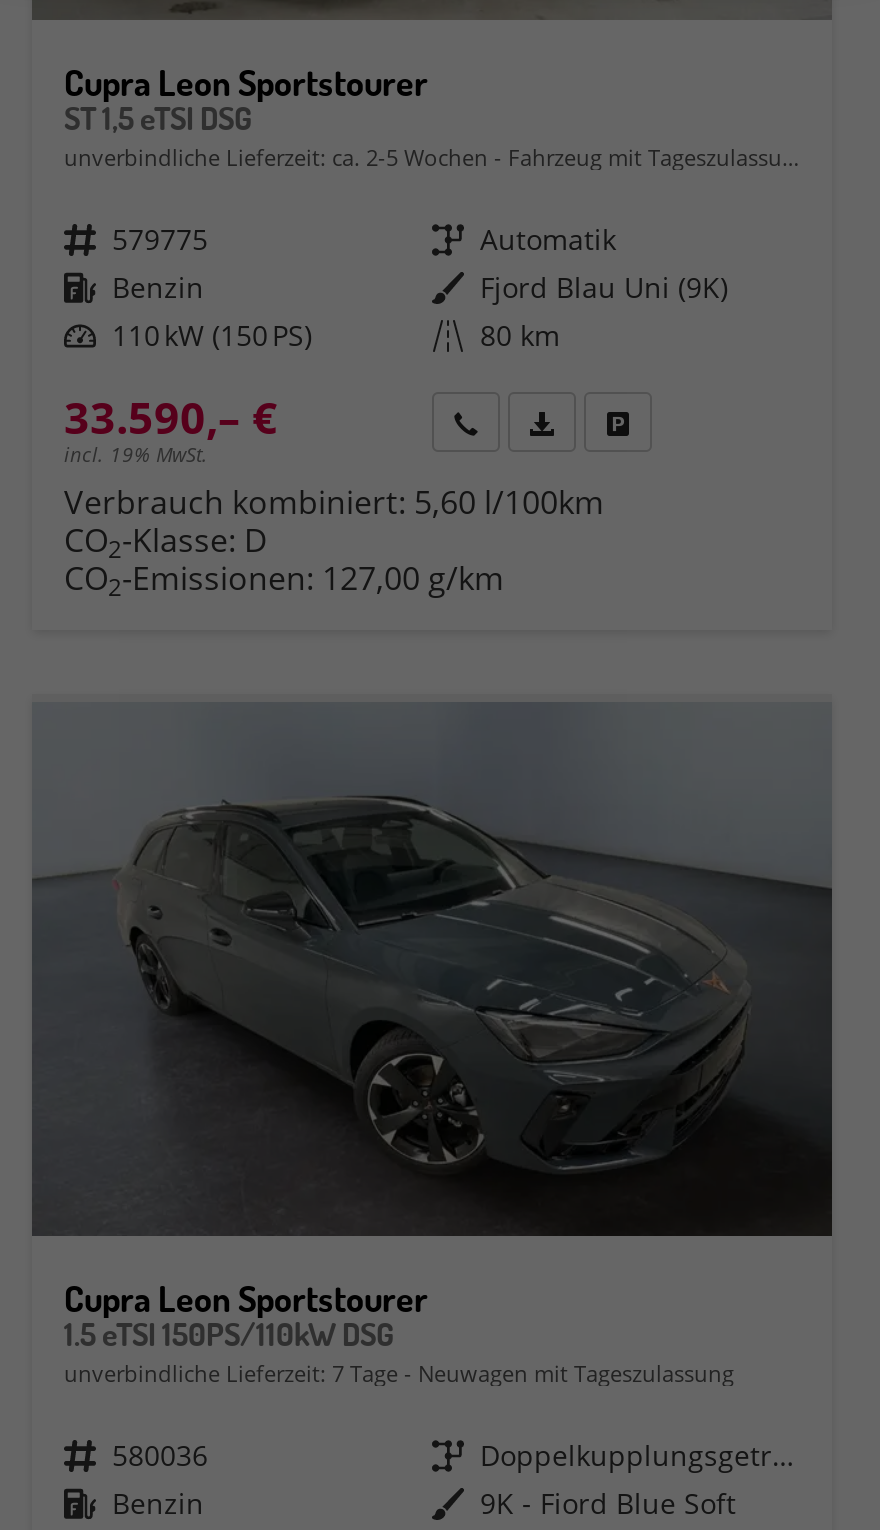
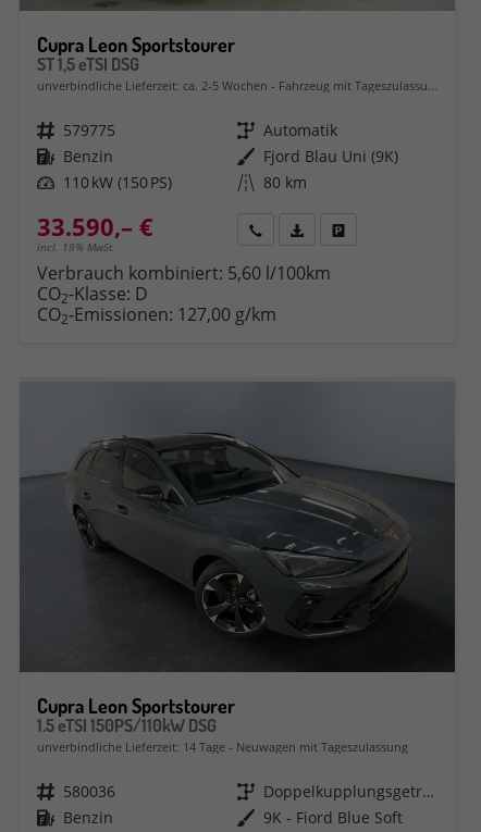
[64,1358,734,1388] unverbindliche Lieferzeit: 7 Tage Neuwagen mit Tageszulassung -> [37,739,408,755] unverbindliche Lieferzeit: 14 Tage Neuwagen mit Tageszulassung

